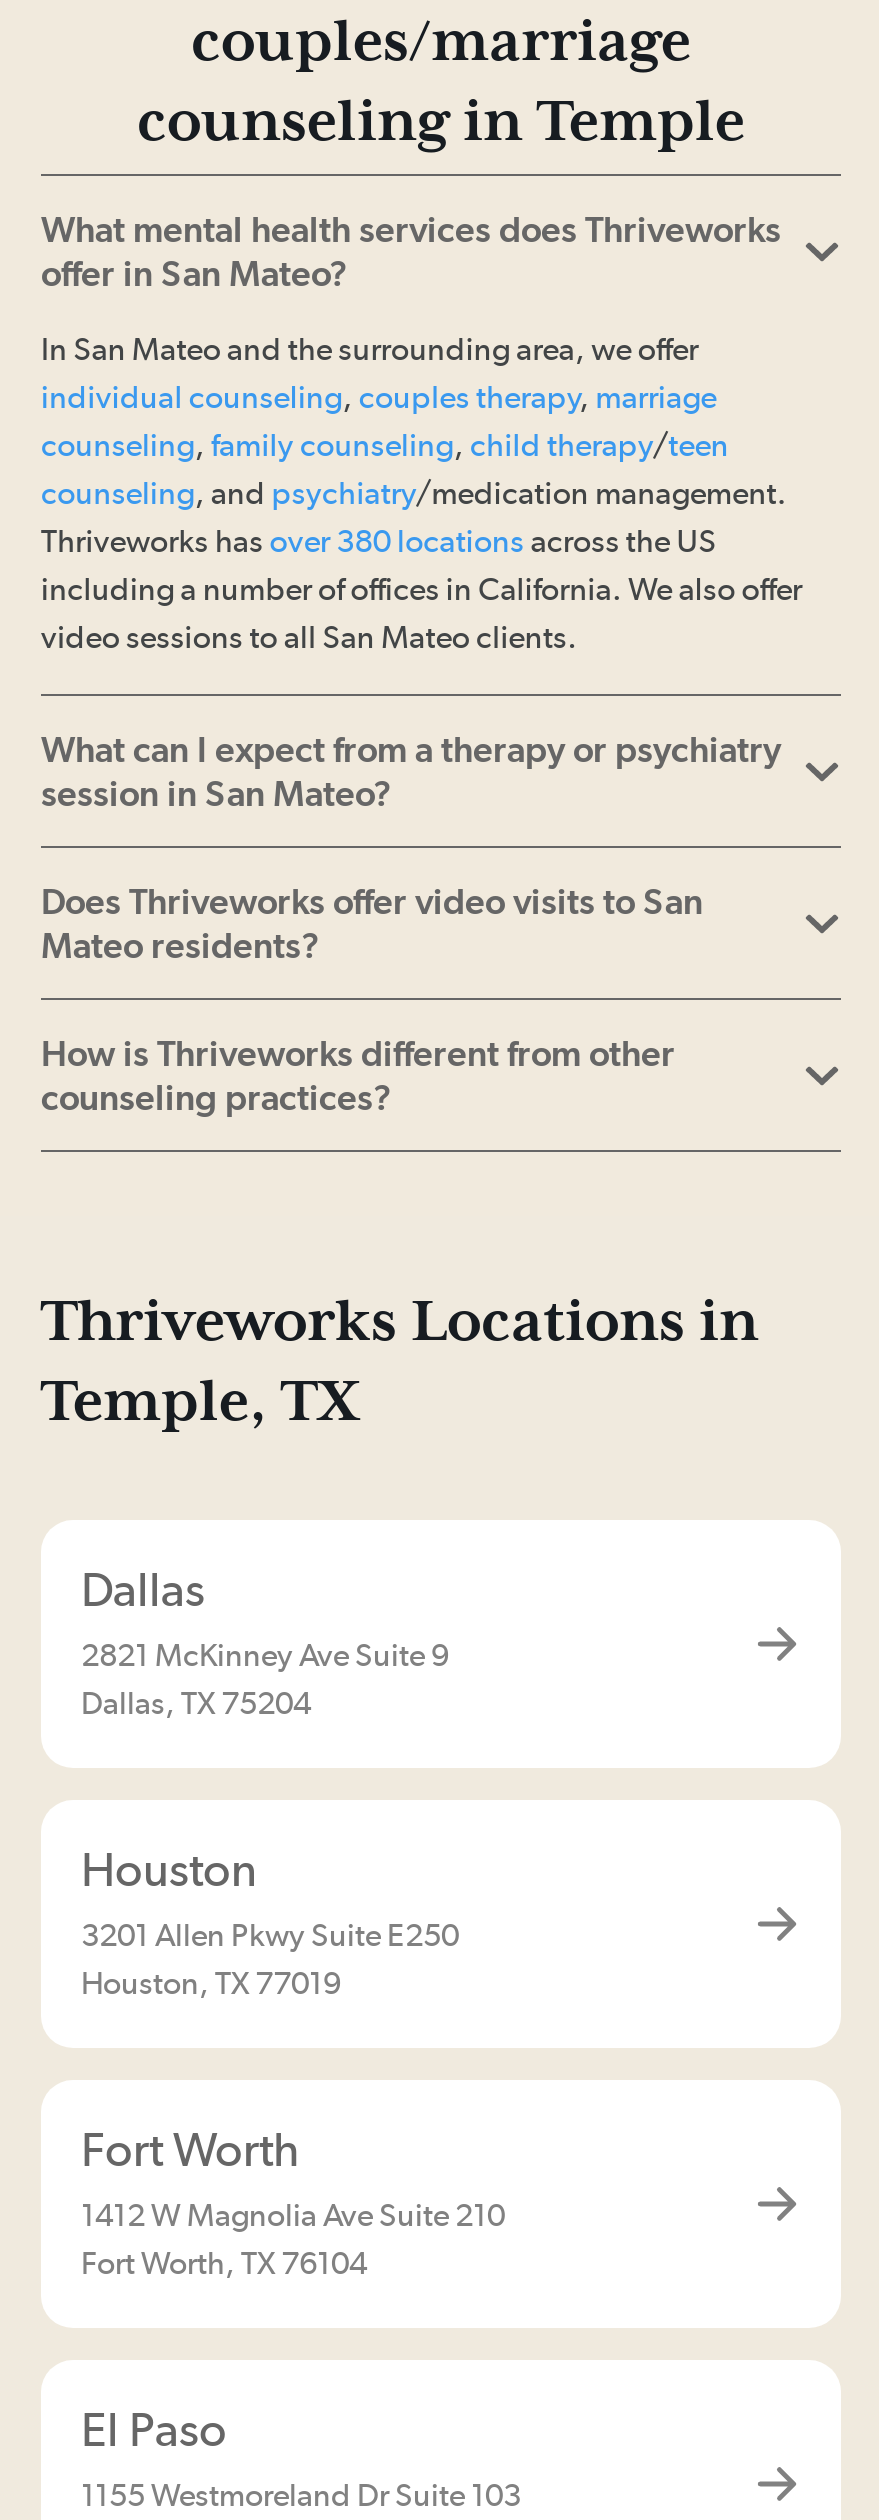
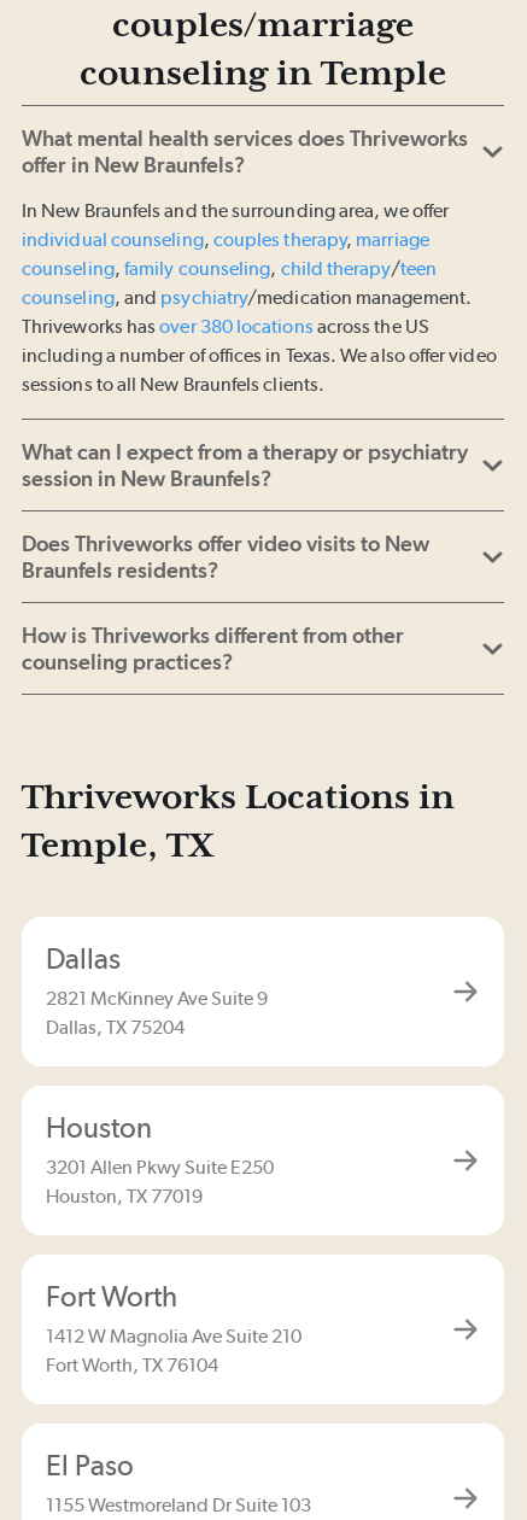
[41,252,347,294] offer in San Mateo? -> [22,152,245,177] offer in New Braunfels?
[41,330,699,368] In San Mateo and the surrounding area, we offer -> [22,199,449,222] In New Braunfels and the surrounding area, we offer
[41,570,802,656] including a number of offices in California. We also offer | video sessions to all San Mateo clients. -> [22,344,496,396] including a number of offices in Texas. We also offer video | sessions to all New Braunfels clients.
[41,772,391,814] session in San Mateo? -> [22,466,271,491] session in New Braunfels?
[41,880,703,922] Does Thriveworks offer video visits to San -> [22,531,429,556] Does Thriveworks offer video visits to New
[41,924,319,966] Mateo residents? -> [22,557,218,583] Braunfels residents?

